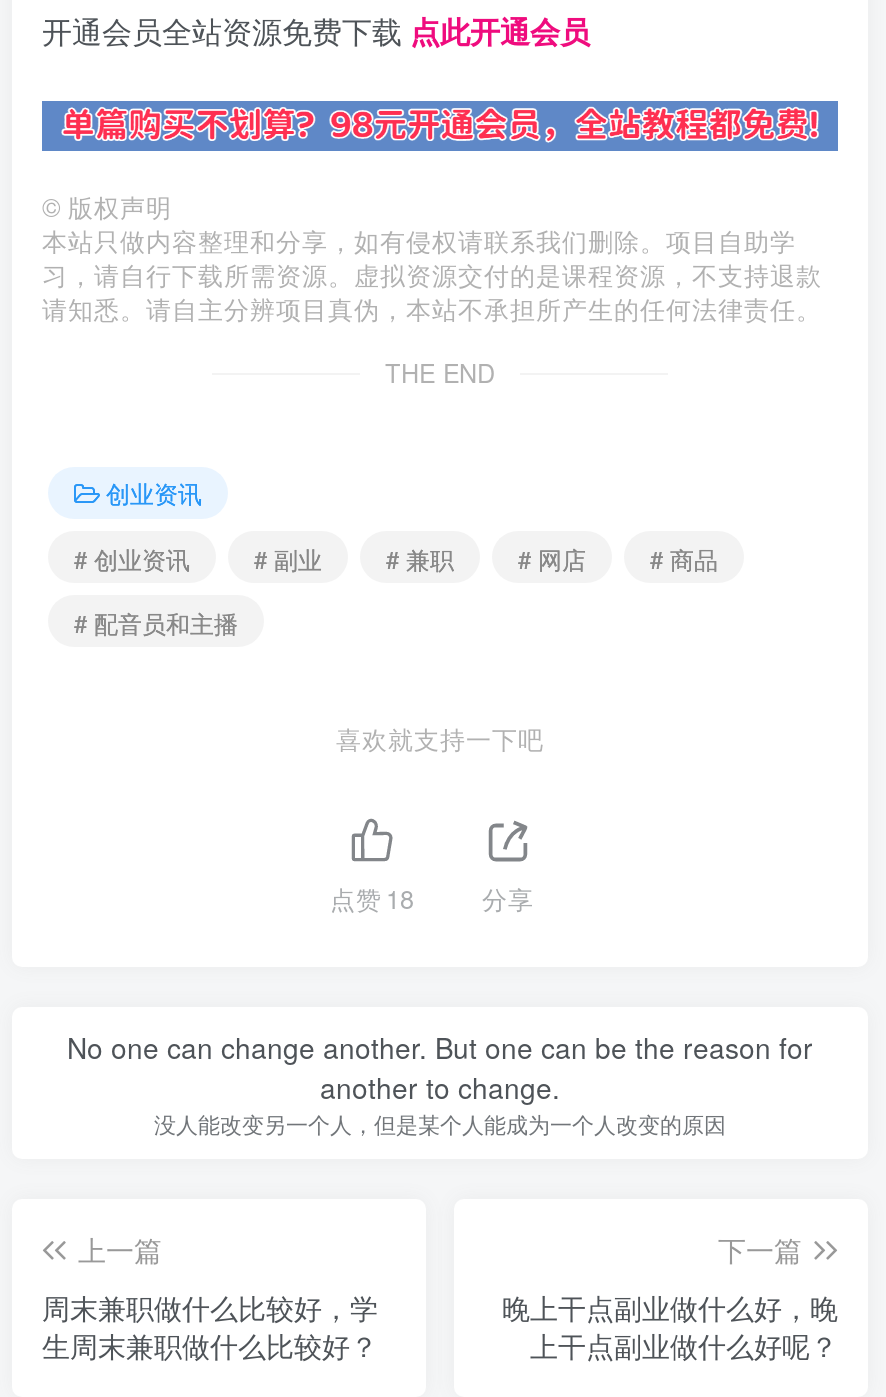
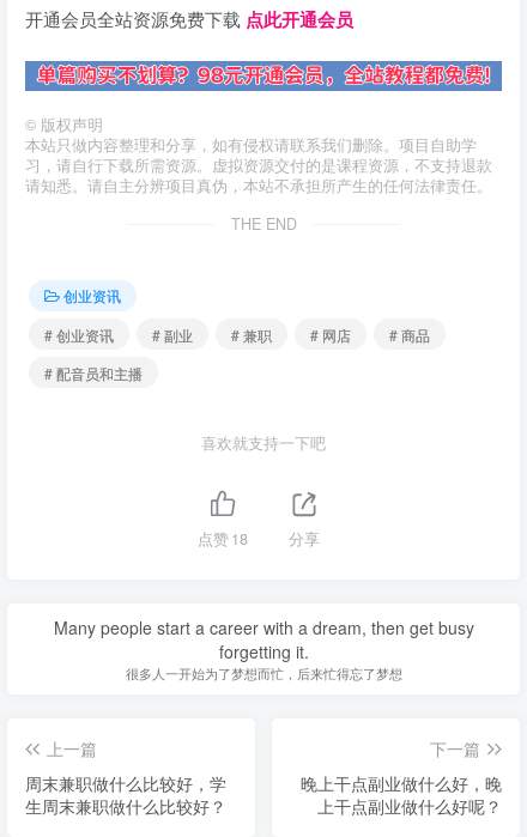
[67,1027,813,1139] No one can change another. But one can be the reason for | another to change. | 没人能改变另一个人，但是某个人能成为一个人改变的原因 -> [53,615,474,682] Many people start a career with a dream, then get busy | forgetting it. | 很多人一开始为了梦想而忙，后来忙得忘了梦想

